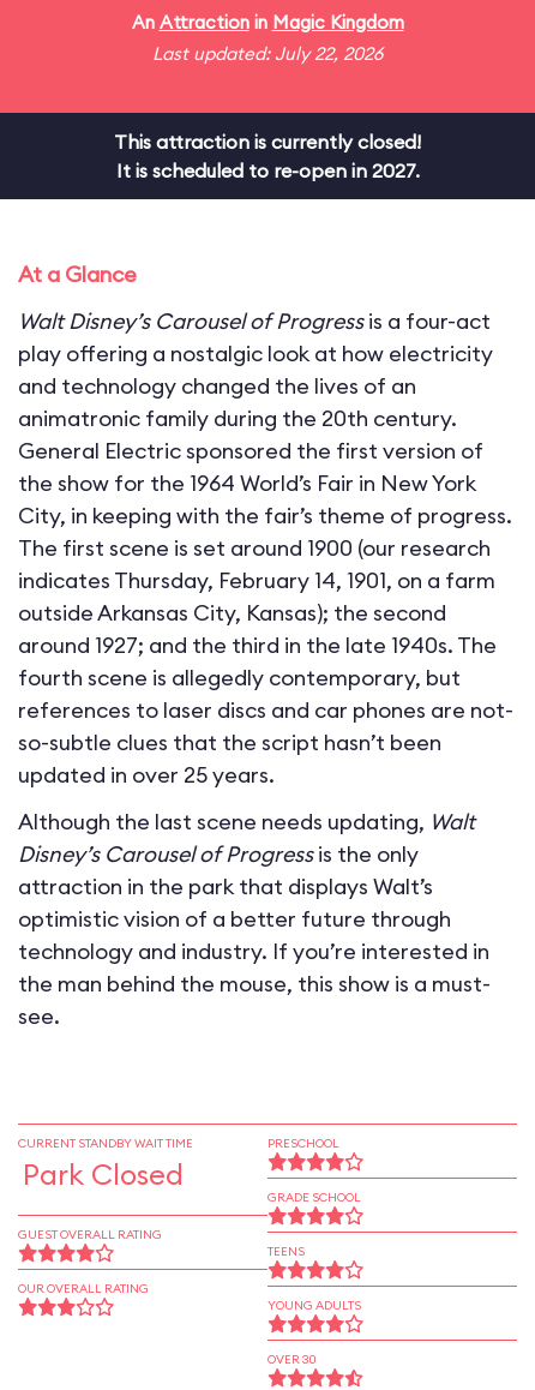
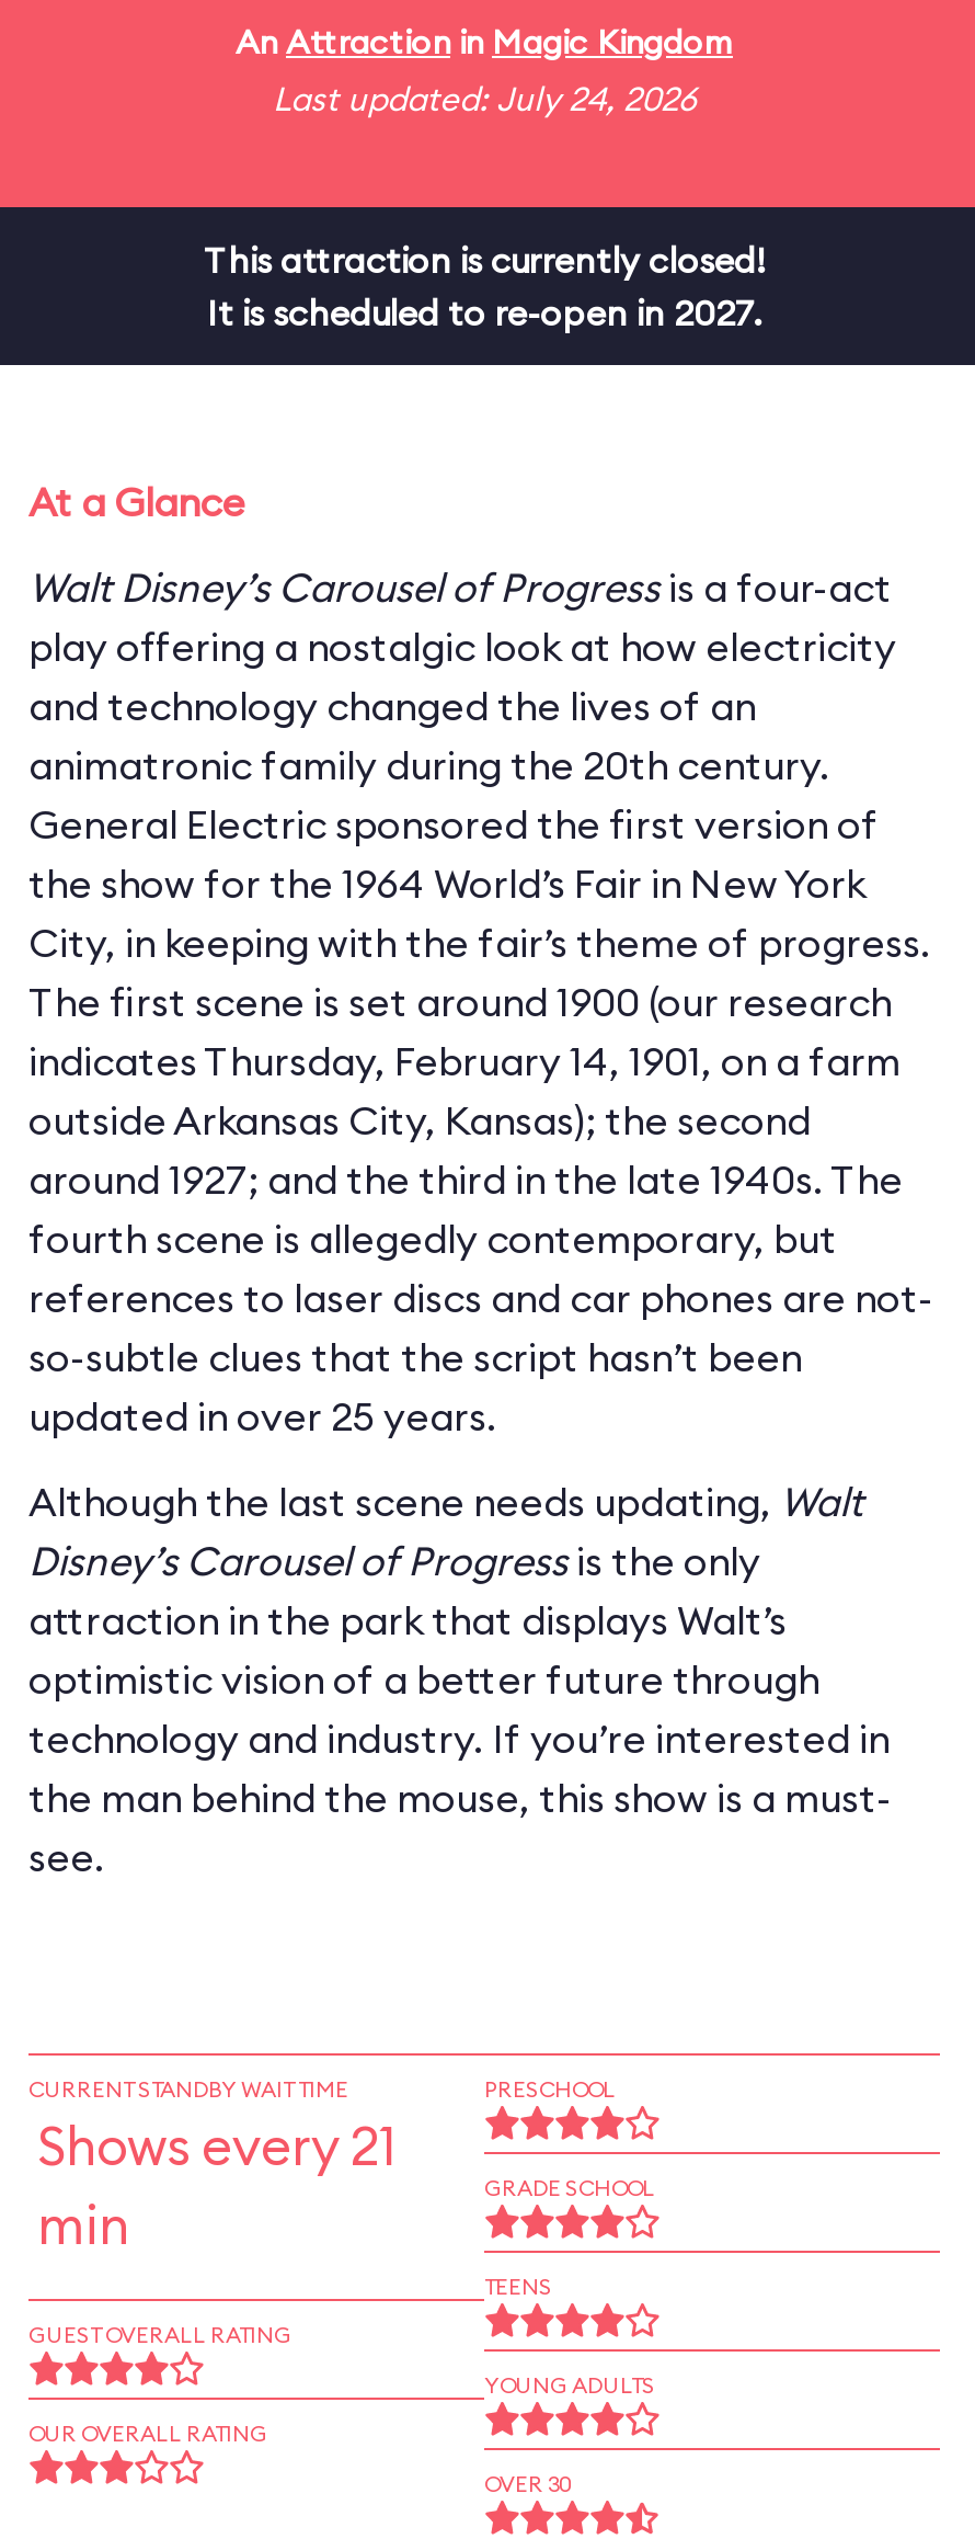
[152,42,383,65] Last updated: July 22, 2026 -> [273,78,696,119] Last updated: July 24, 2026
[23,1156,184,1192] Park Closed -> [37,2113,394,2257] Shows every 21 | min
moved [18,1227,162,1296] -> [28,2321,291,2448]: GUEST OVERALL RATING | OUR OVERALL RATING

